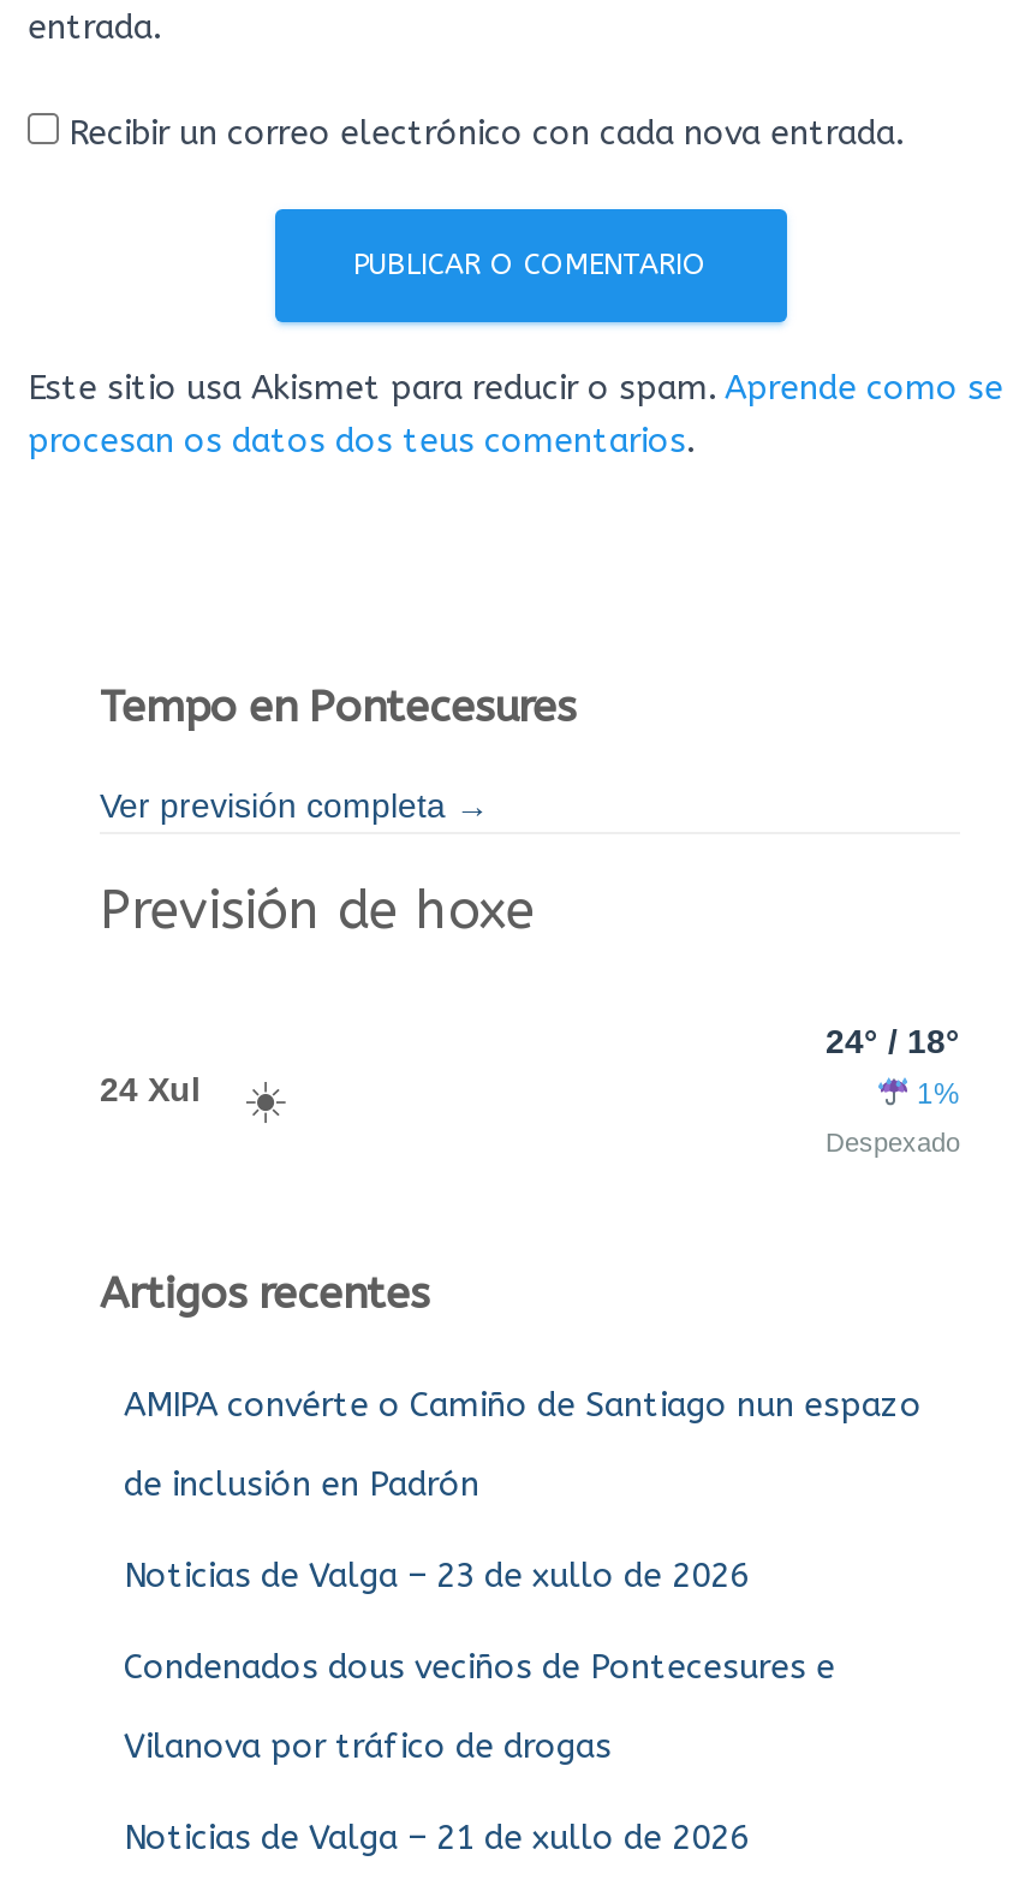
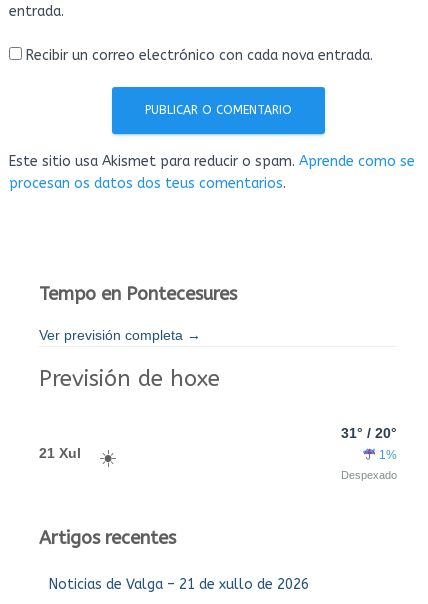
[826,1022,960,1061] 24° / 18° -> [341,425,397,441] 31° / 20°
[100,1070,201,1109] 24 Xul -> [39,445,81,461] 21 Xul
[124,1385,922,1767] AMIPA convérte o Camiño de Santiago nun espazo | de inclusión en Padrón | Noticias de Valga – 23 de xullo de 2026 | Condenados dous veciños de Pontecesures e | Vilanova por tráfico de drogas -> none

